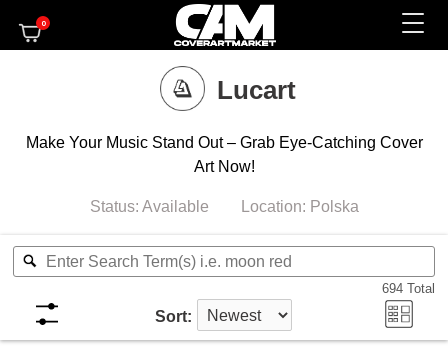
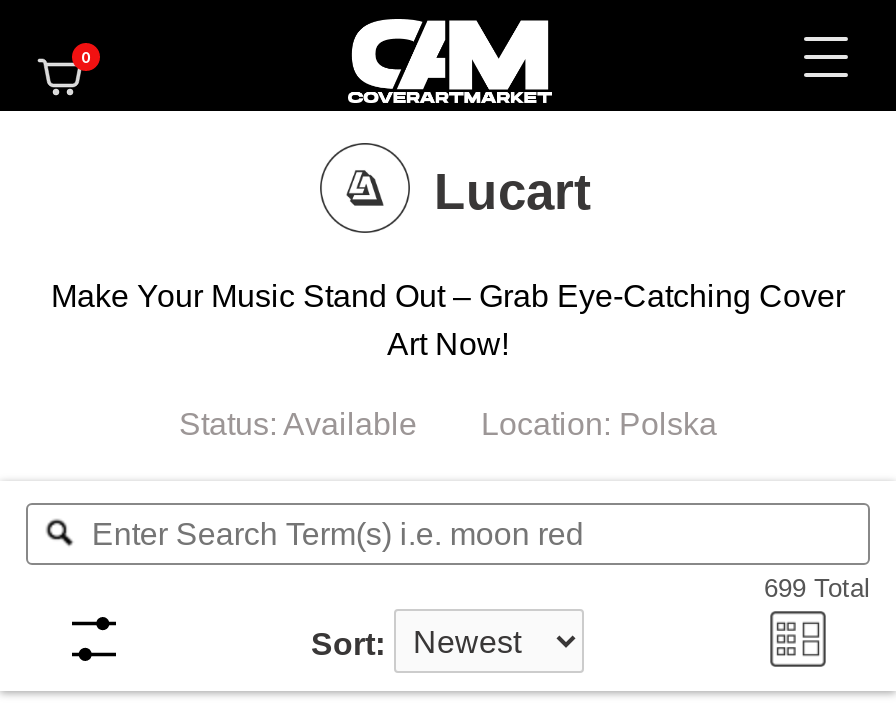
[382,281,435,296] 694 Total -> [764,572,870,602] 699 Total

